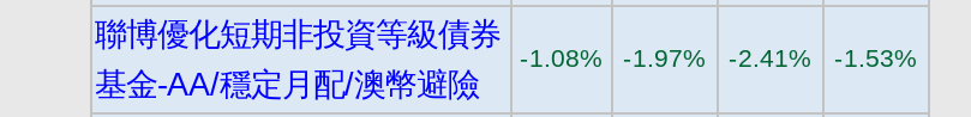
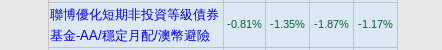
[520,43,604,72] -1.08% -> [227,18,262,30] -0.81%
[623,43,707,72] -1.97% -> [270,18,305,30] -1.35%
[729,43,813,72] -2.41% -> [314,18,349,30] -1.87%
[834,43,918,72] -1.53% -> [358,18,393,30] -1.17%

